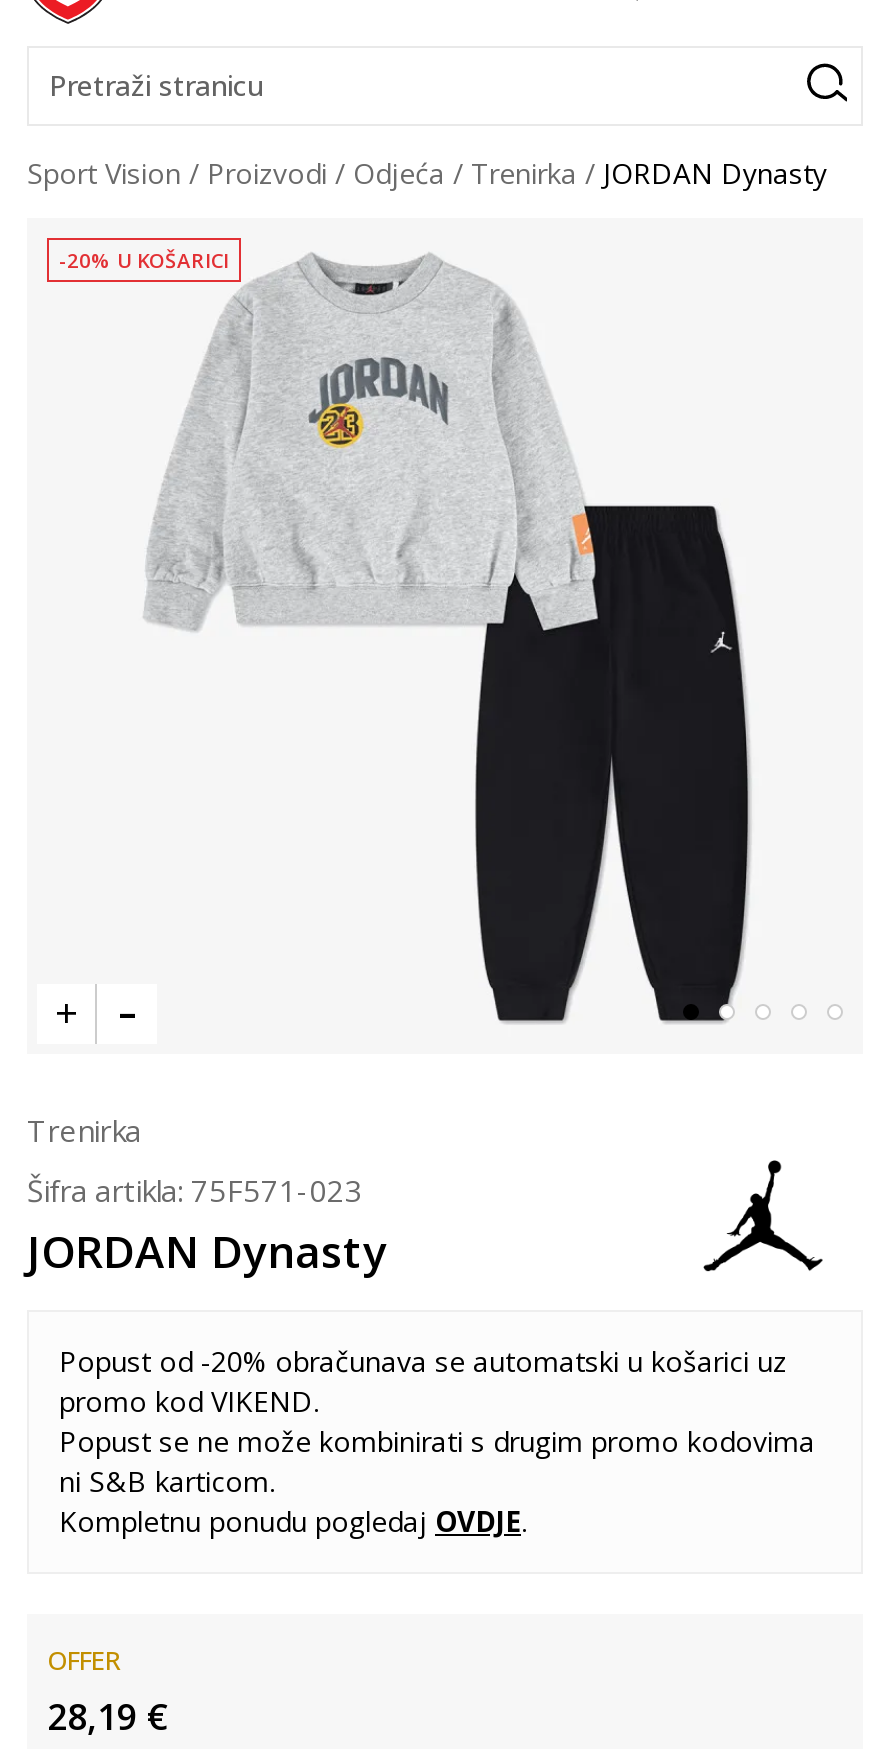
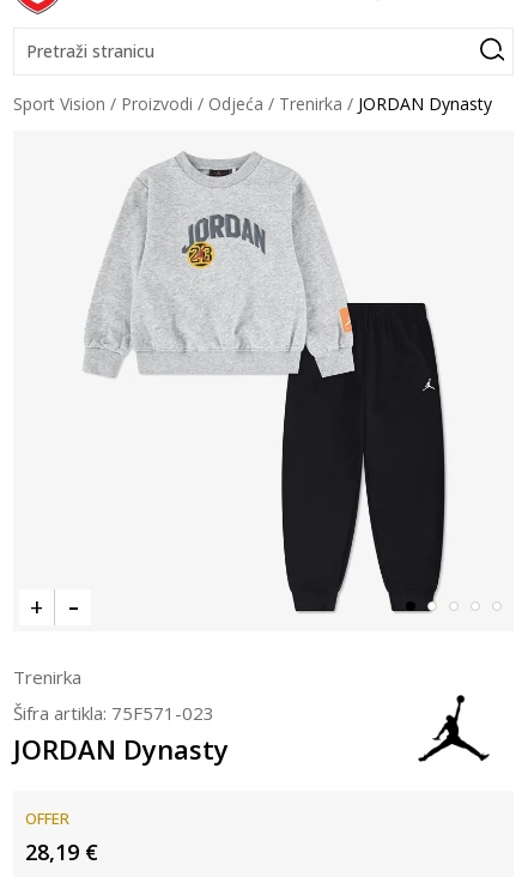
[59,246,229,274] -20% U KOŠARICI -> none
[59,1342,815,1540] Popust od -20% obračunava se automatski u košarici uz | promo kod VIKEND. | Popust se ne može kombinirati s drugim promo kodovima | ni S&B karticom. | Kompletnu ponudu pogledaj OVDJE. -> none

